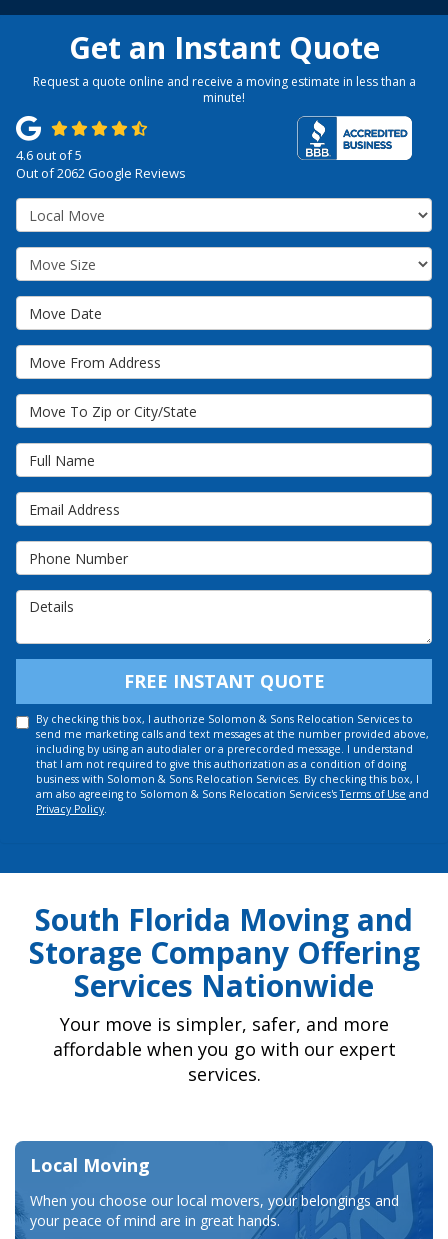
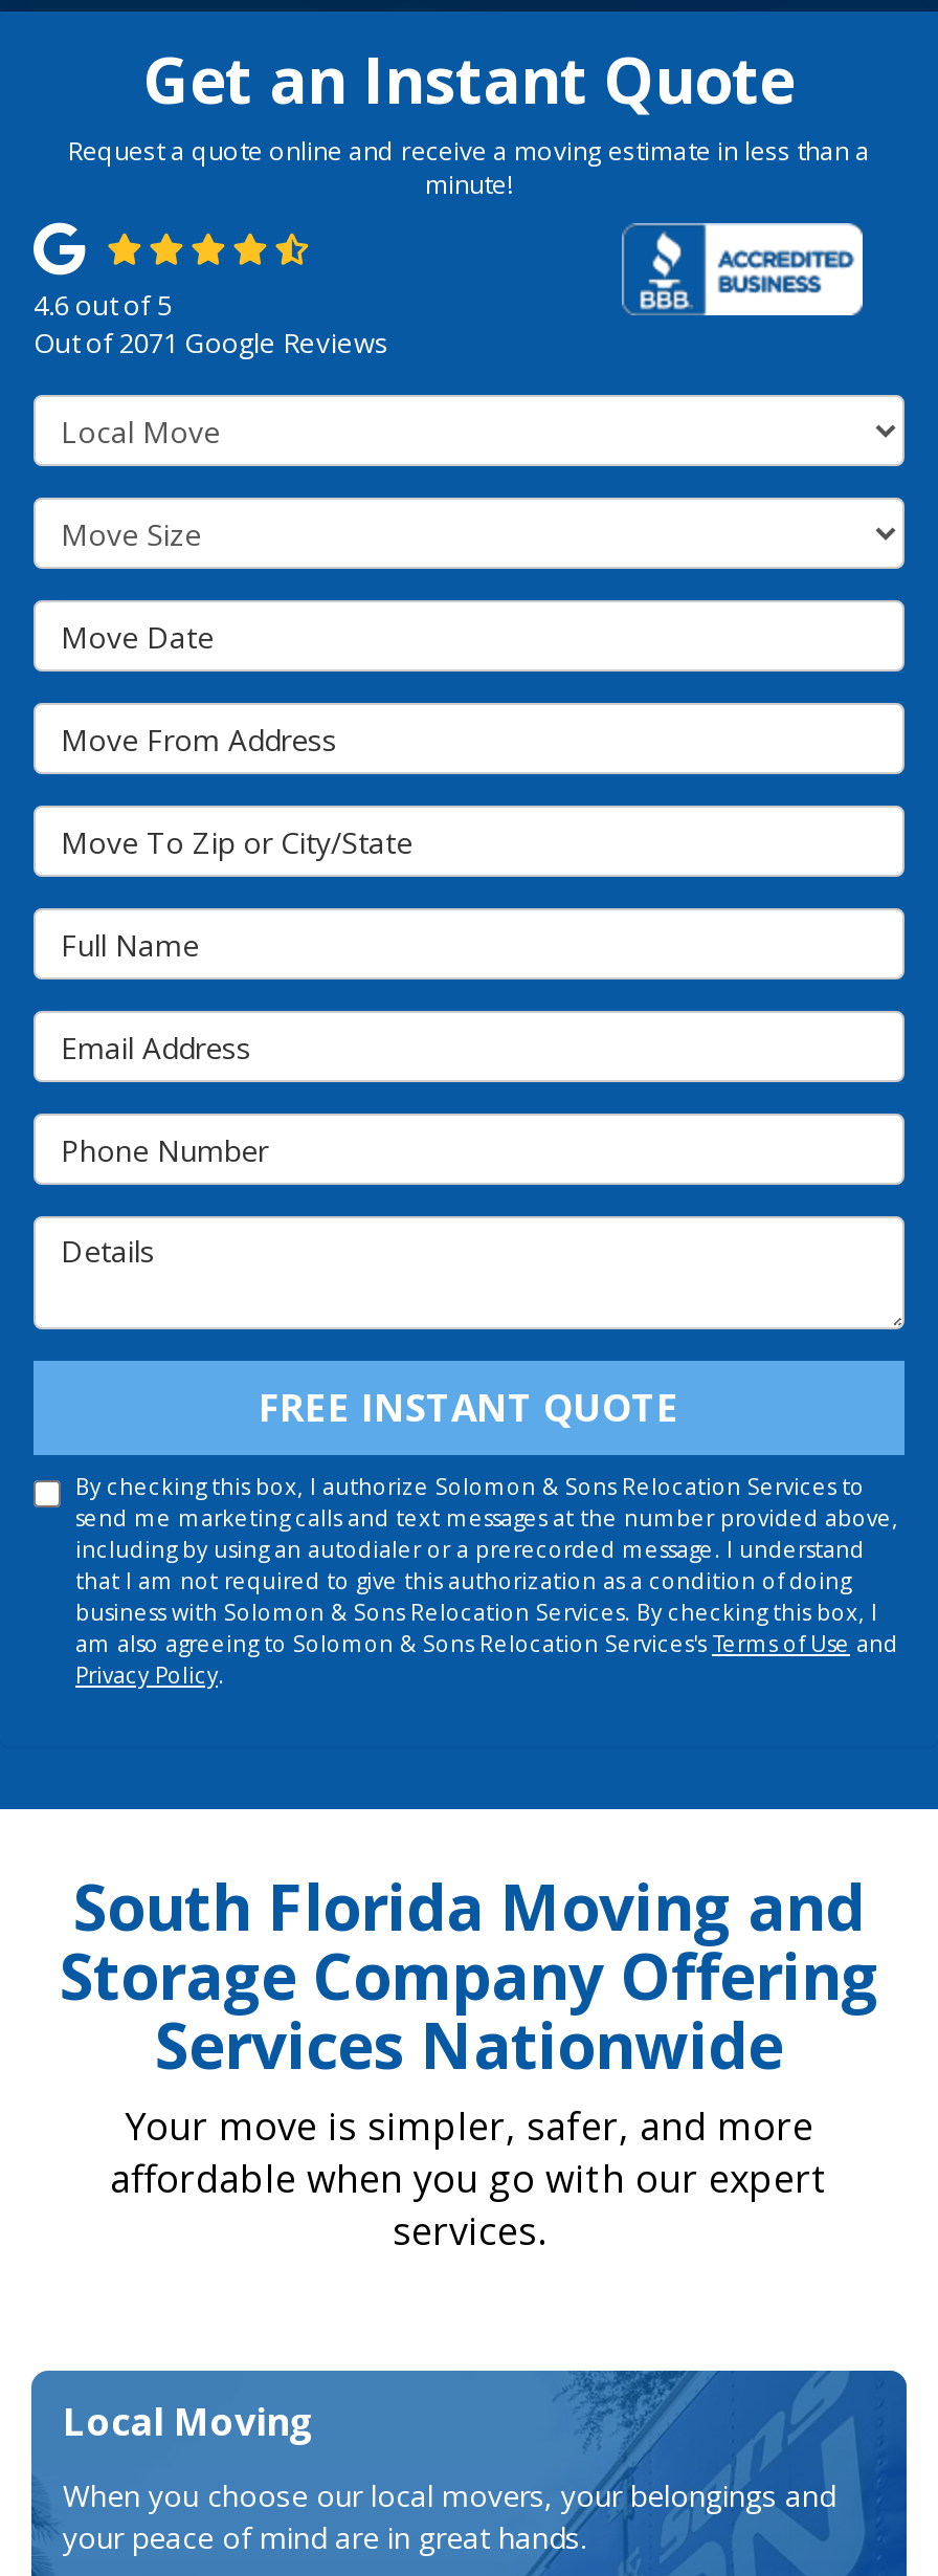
[16,164,186,182] Out of 2062 Google Reviews -> [33,324,389,361] Out of 2071 Google Reviews

